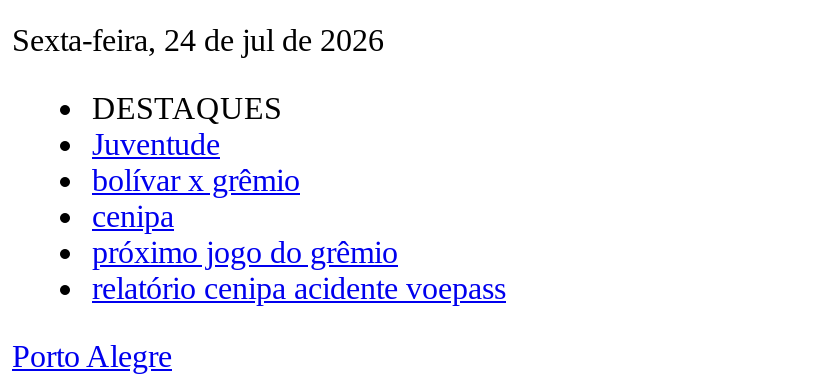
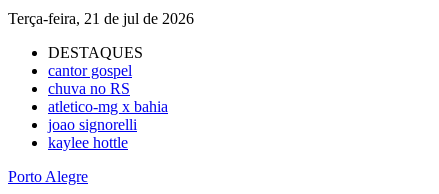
[12,23,384,57] Sexta-feira, 24 de jul de 2026 -> [8,10,194,27] Terça-feira, 21 de jul de 2026
[92,127,506,305] Juventude | bolívar x grêmio | cenipa | próximo jogo do grêmio | relatório cenipa acidente voepass -> [48,62,168,151] cantor gospel | chuva no RS | atletico-mg x bahia | joao signorelli | kaylee hottle

